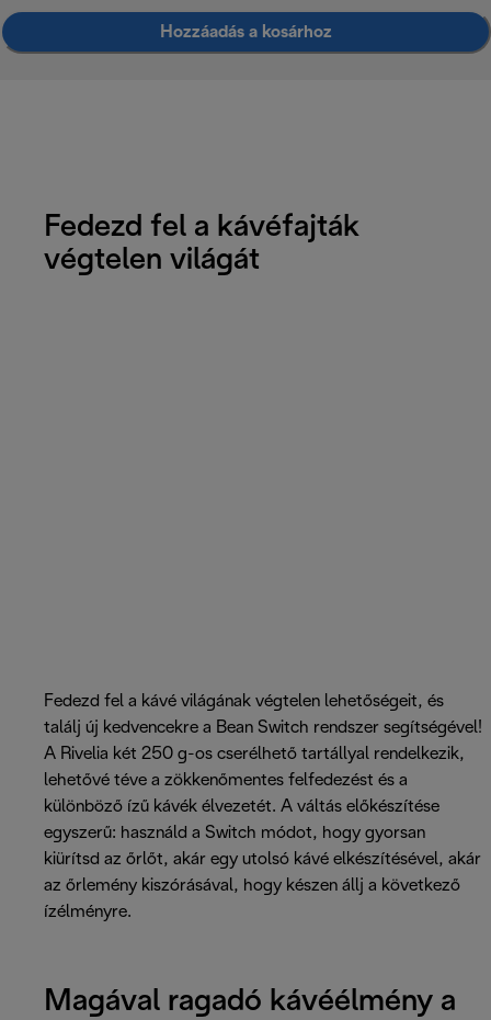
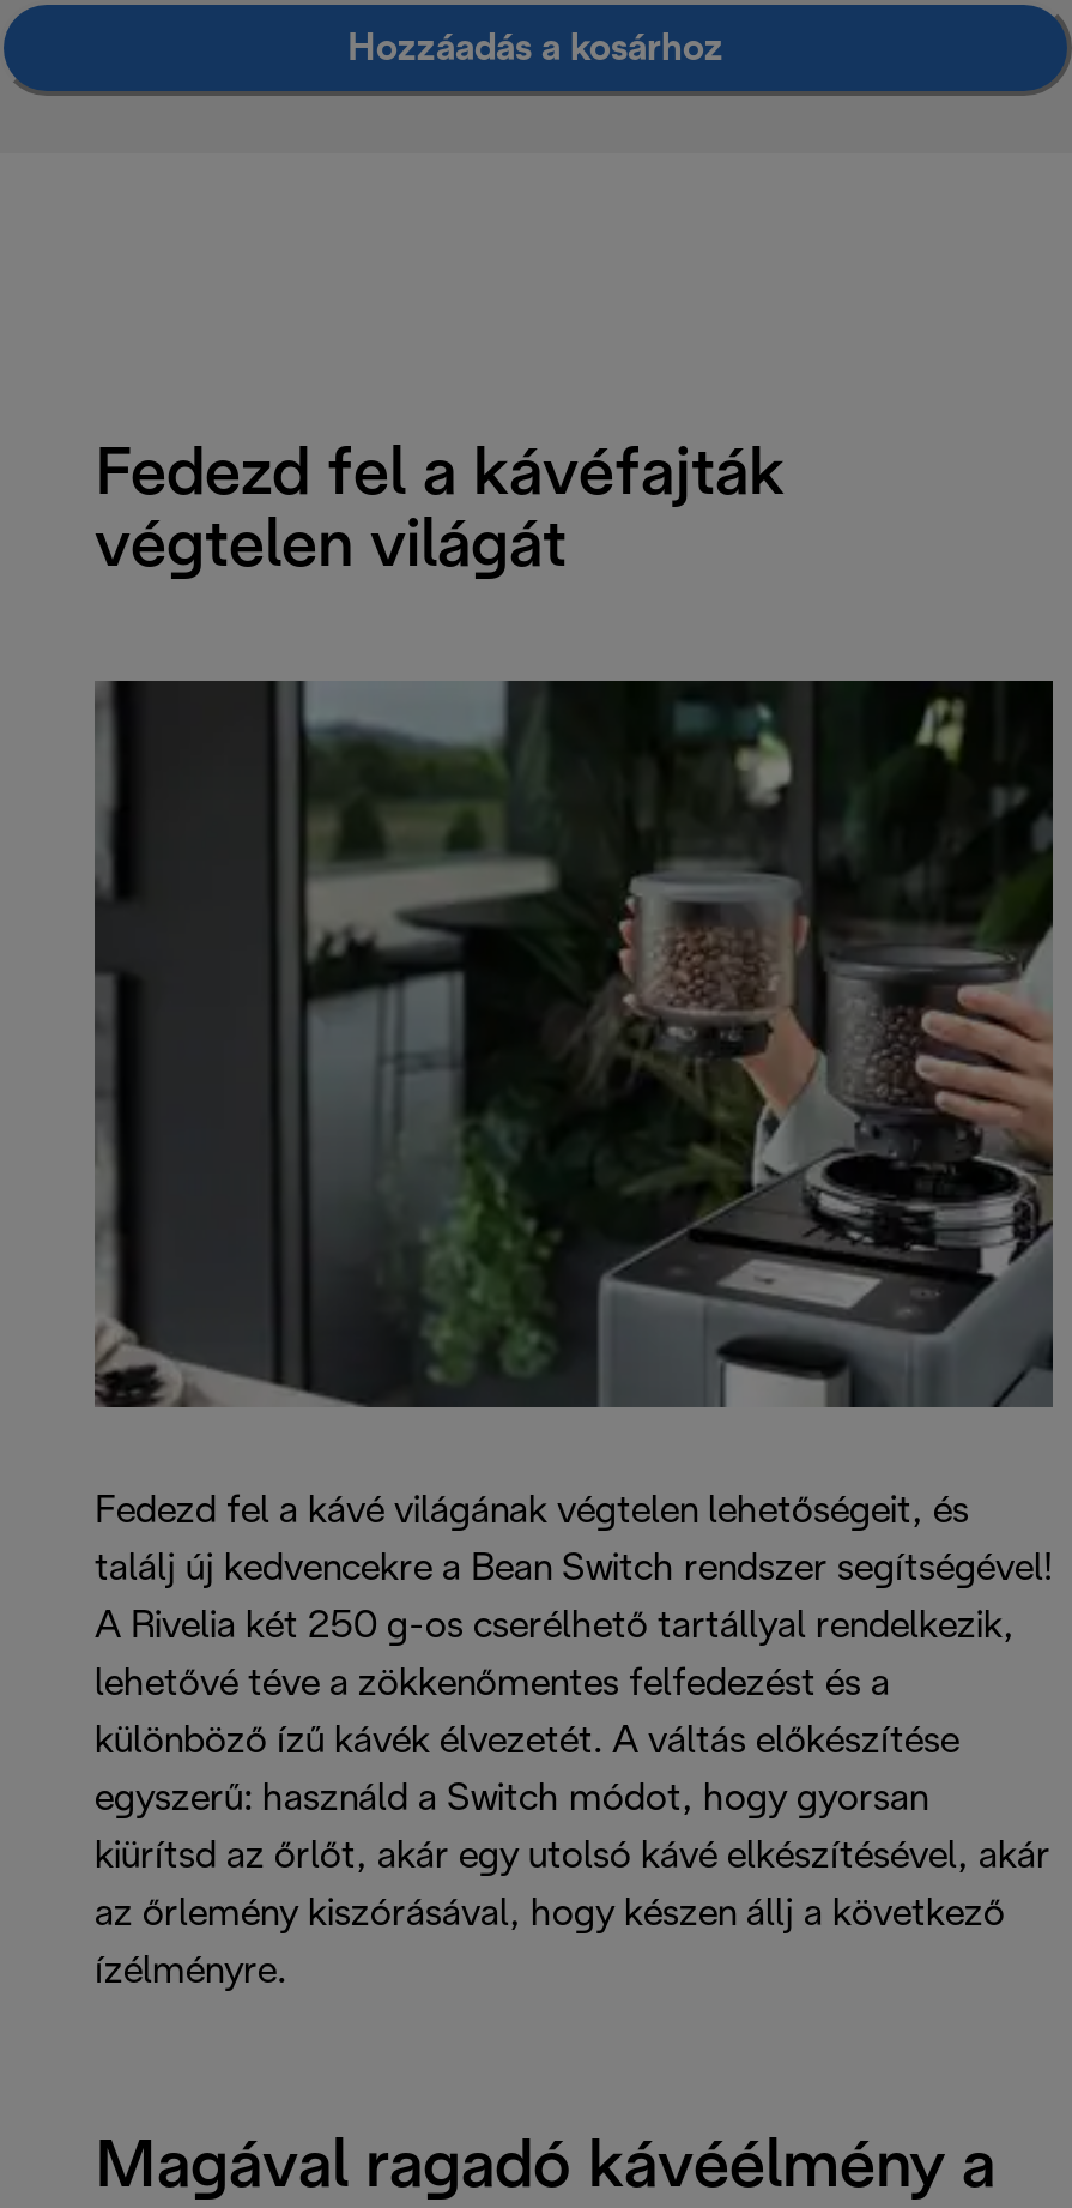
none -> [92,678,1055,1410] [image]

